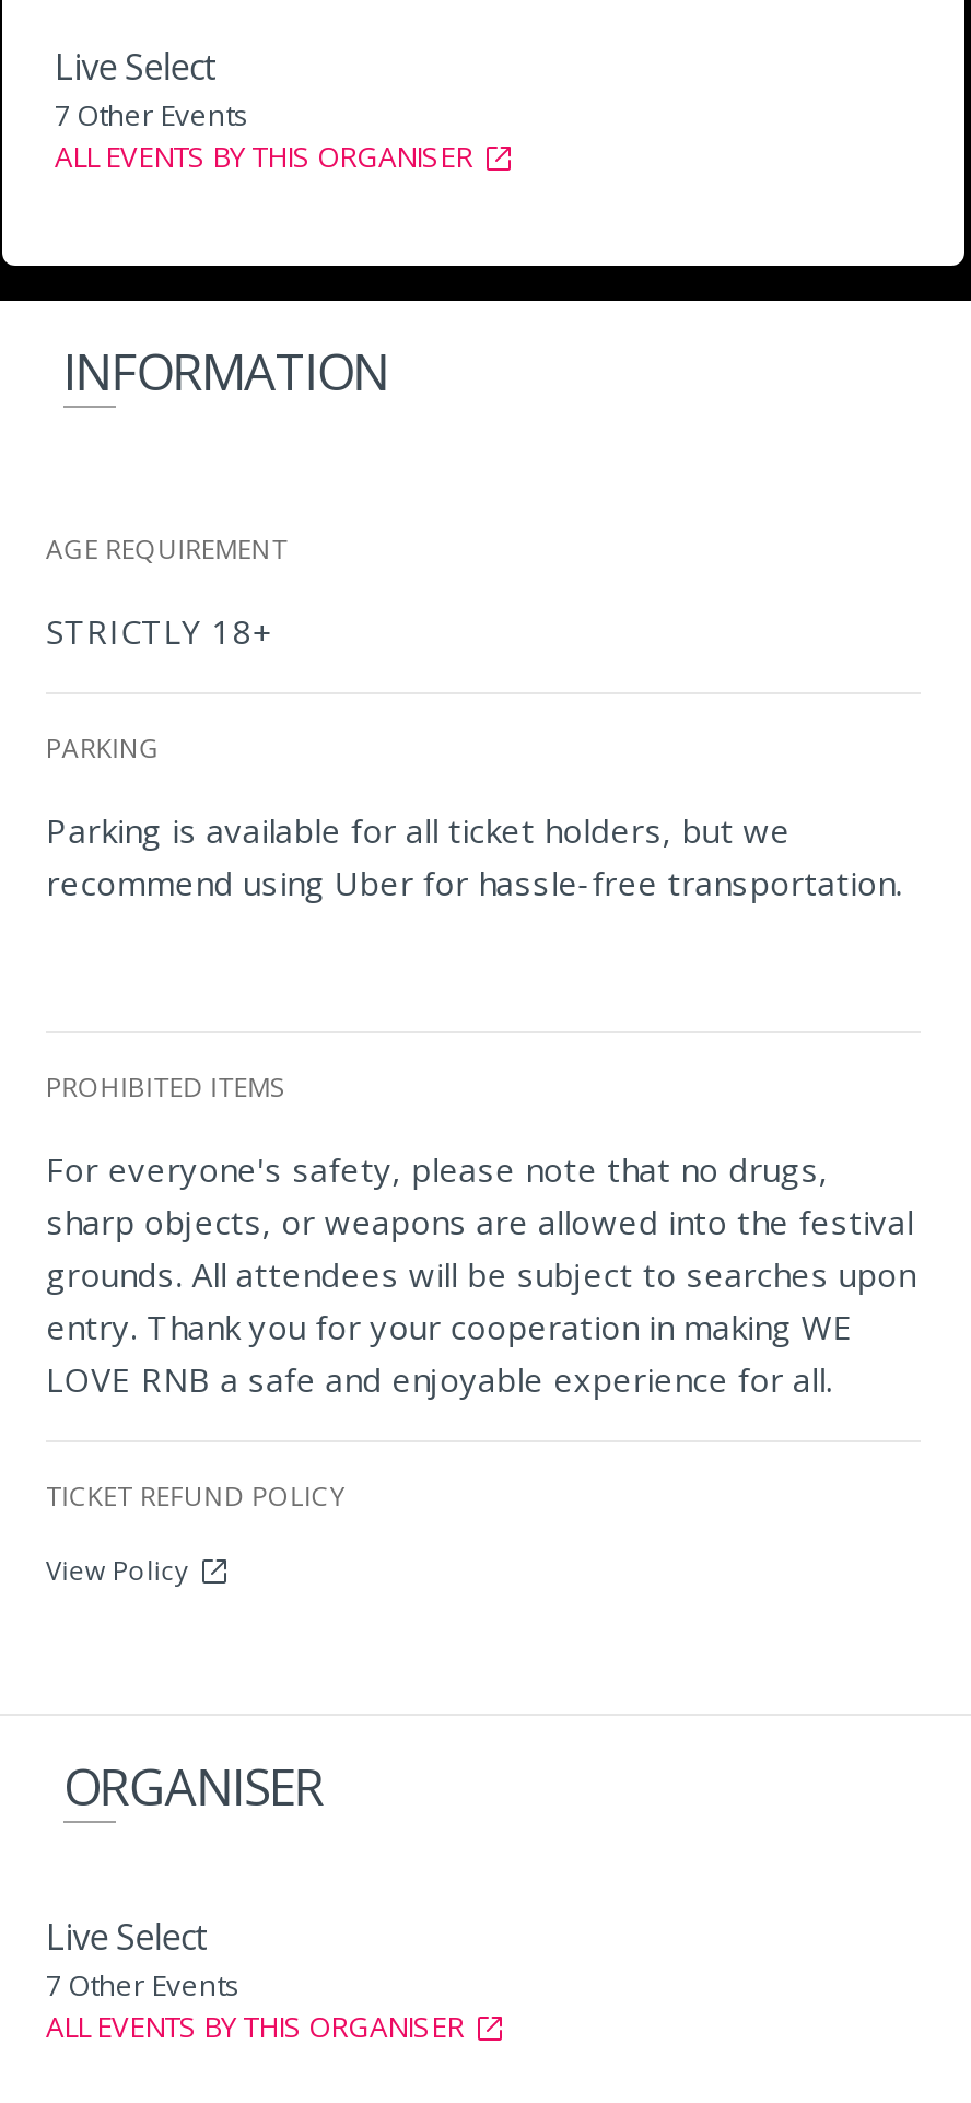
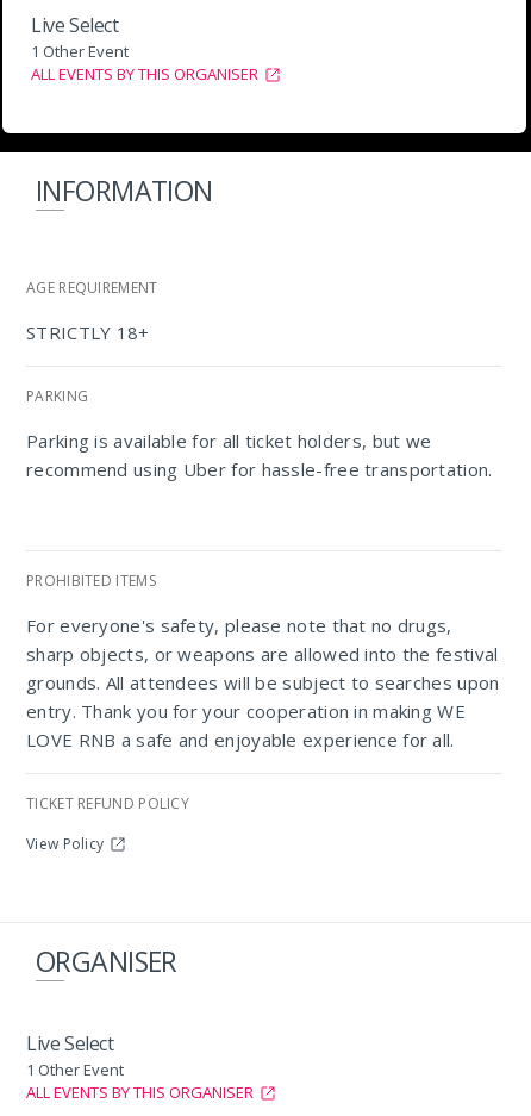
[55,95,249,135] 7 Other Events -> [31,40,129,62] 1 Other Event
[46,1965,241,2005] 7 Other Events -> [26,1059,124,1080] 1 Other Event

